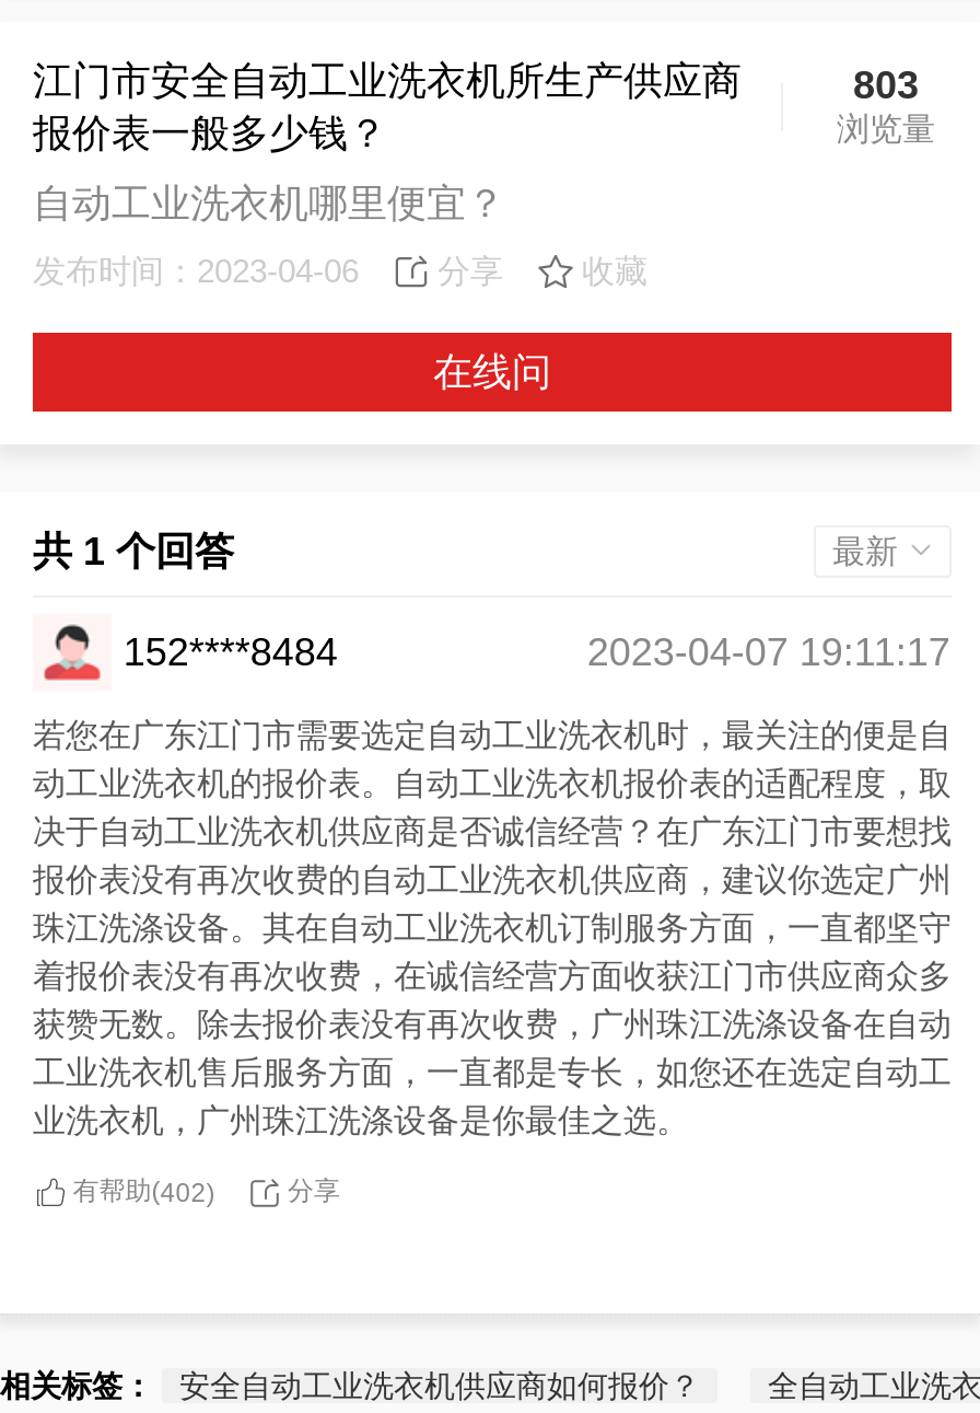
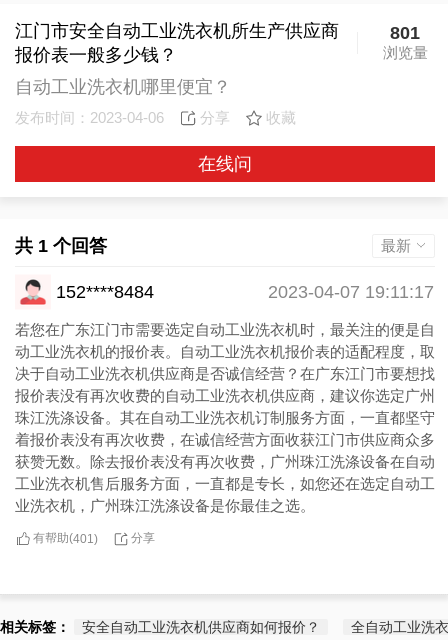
[853,63,919,107] 803 -> [390,23,420,43] 801
[73,1175,215,1207] 有帮助(402) -> [33,531,98,545] 有帮助(401)

